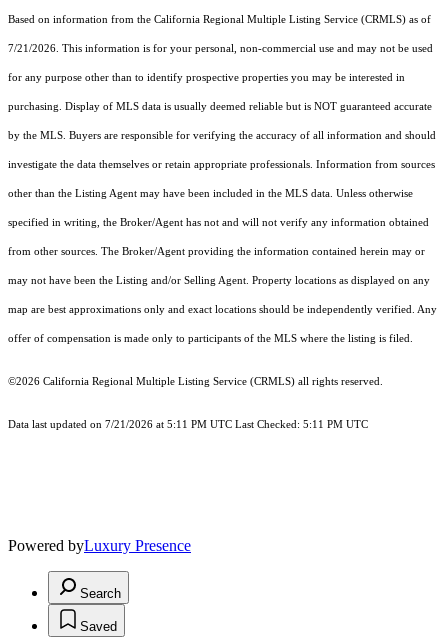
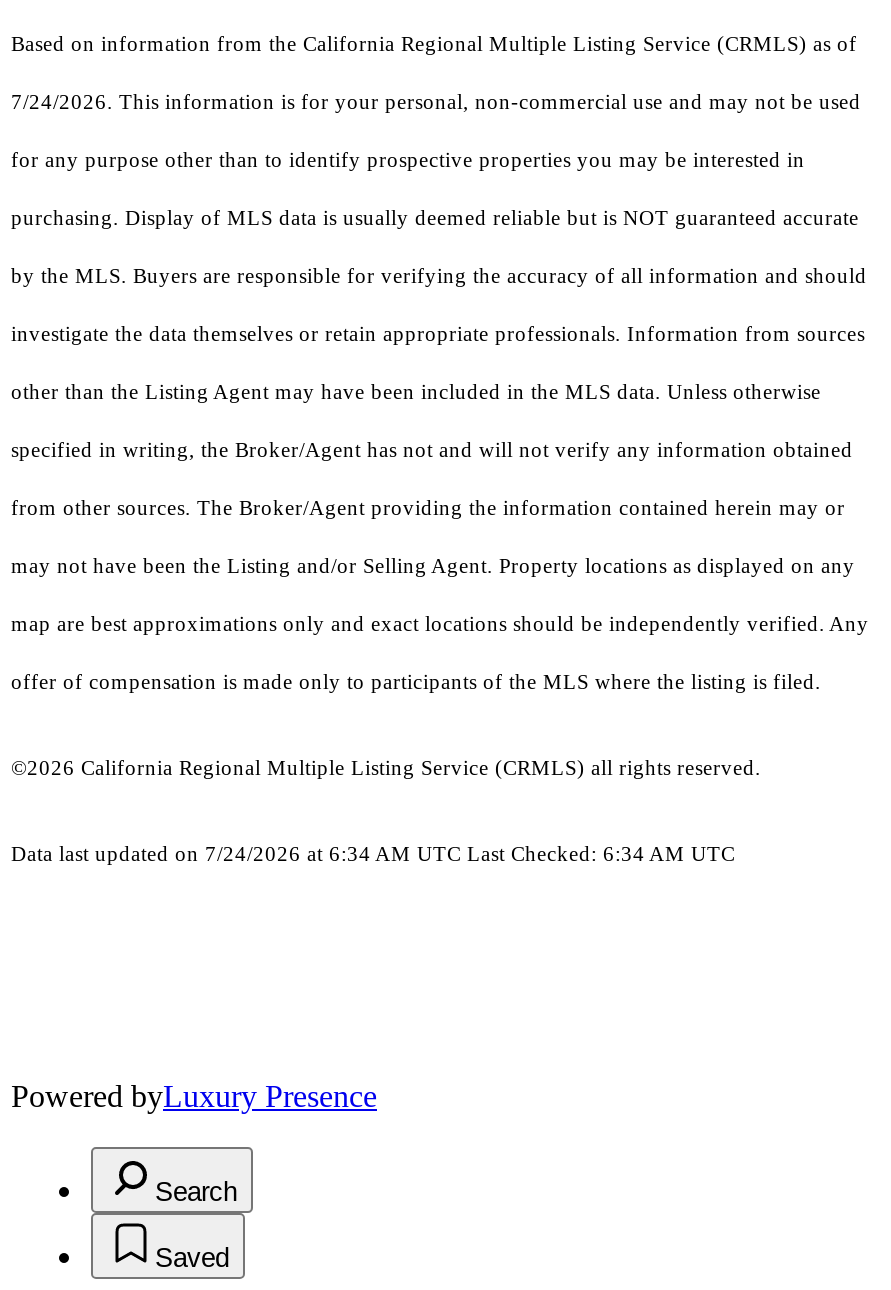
[8,43,433,54] 7/21/2026. This information is for your personal, non-commercial use and may not be used -> [11,91,861,113] 7/24/2026. This information is for your personal, non-commercial use and may not be used
[8,419,368,430] Data last updated on 7/21/2026 at 5:11 PM UTC Last Checked: 5:11 PM UTC -> [11,843,735,865] Data last updated on 7/24/2026 at 6:34 AM UTC Last Checked: 6:34 AM UTC

